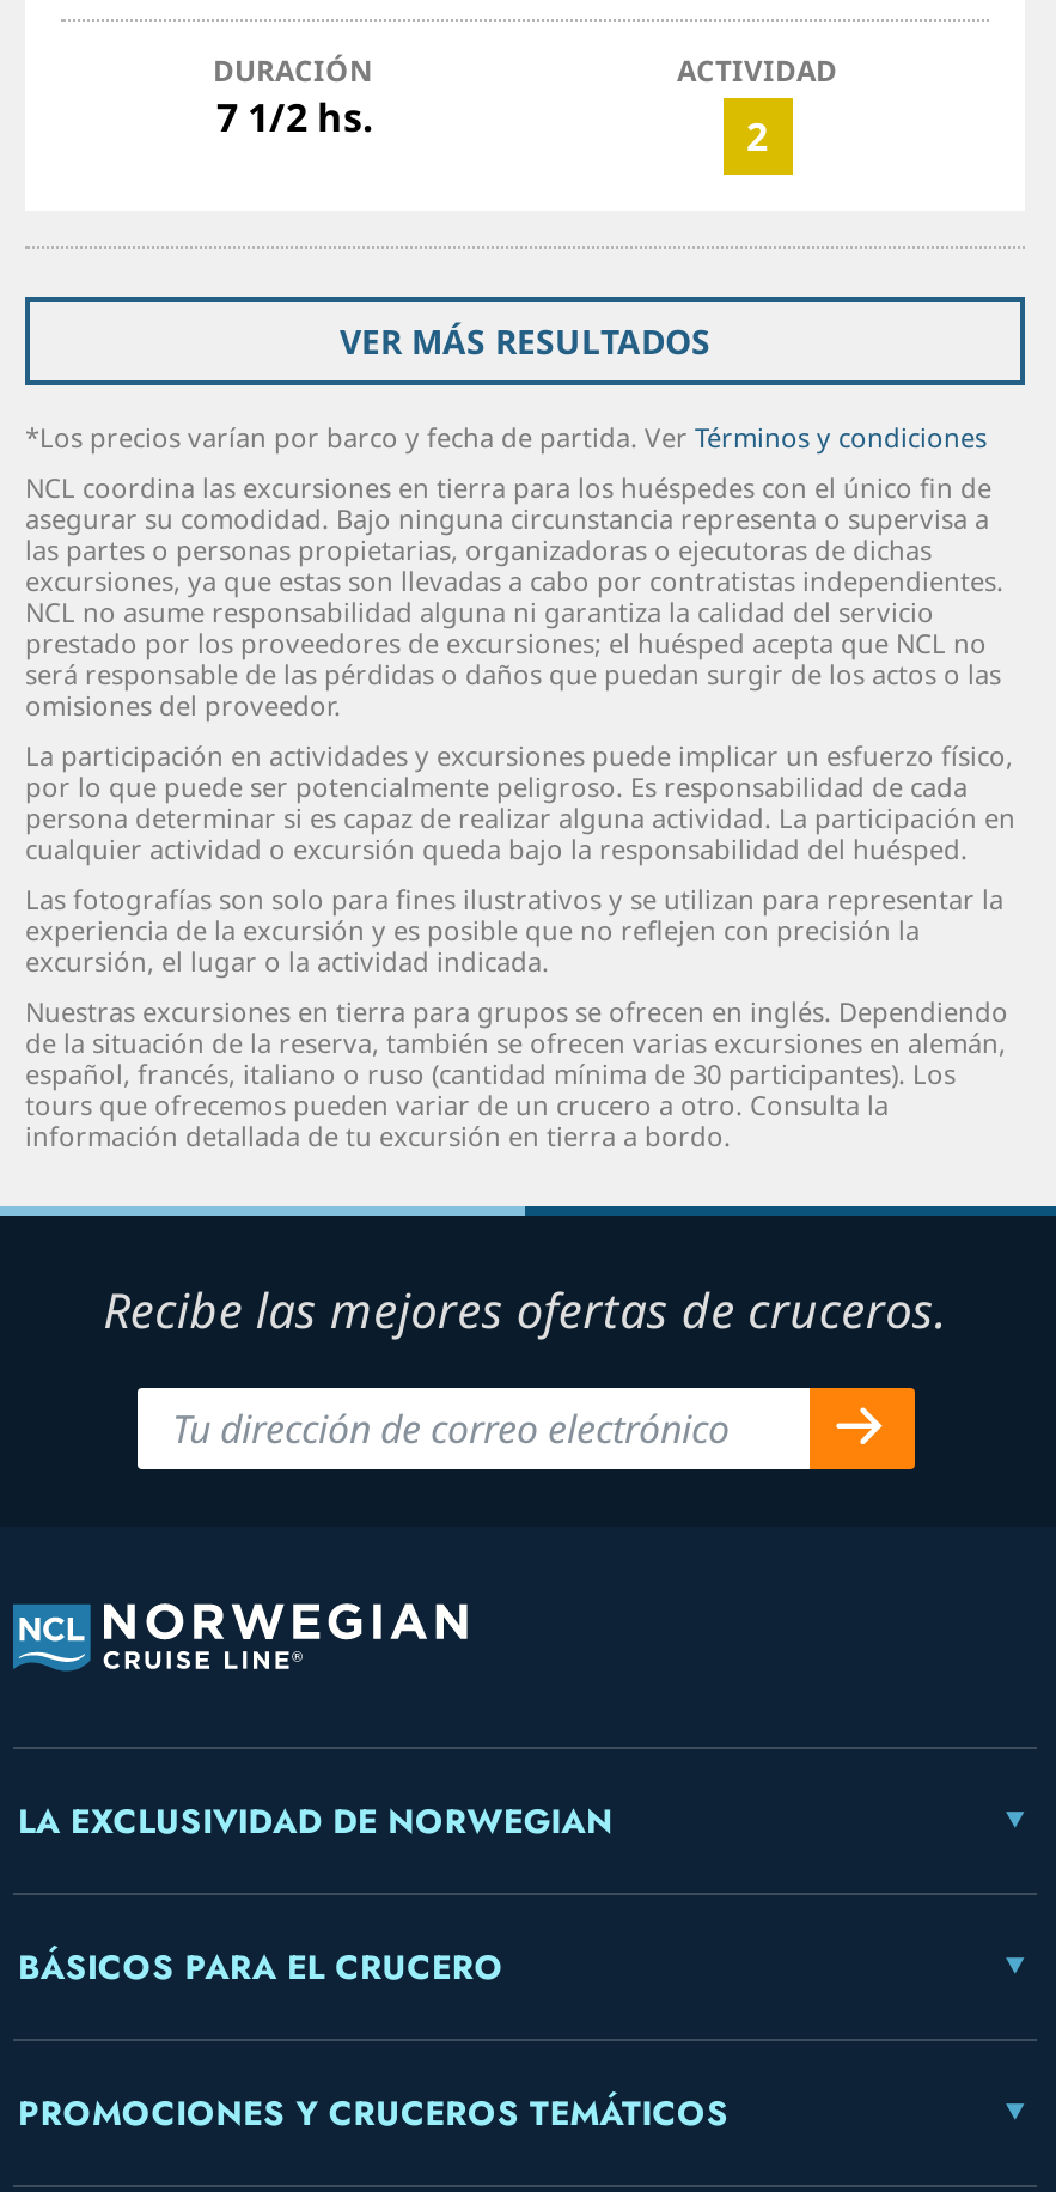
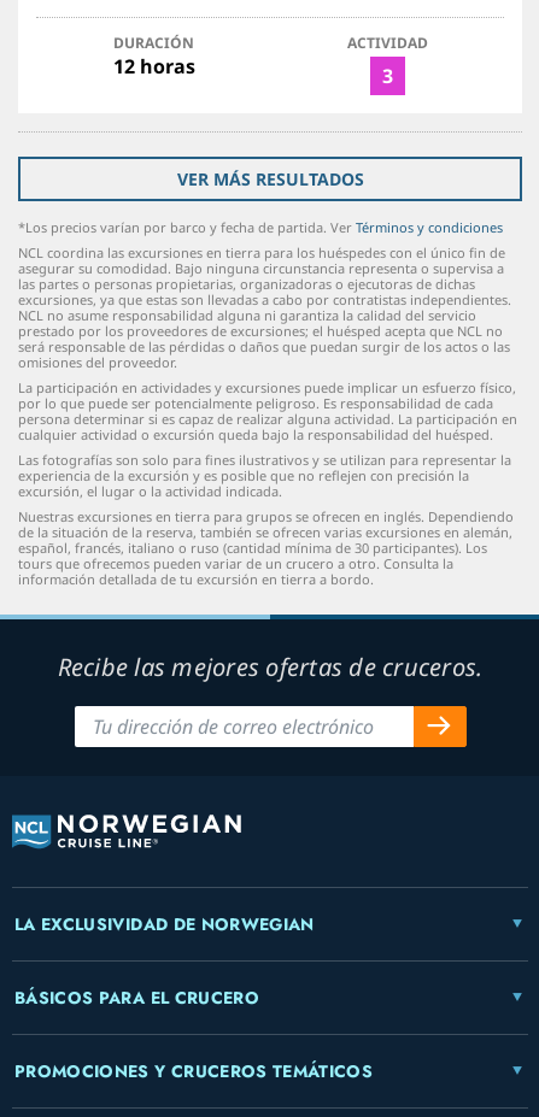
[216,91,374,144] 7 1/2 hs. -> [113,53,195,80] 12 horas
[746,110,768,163] 2 -> [382,63,392,89] 3

